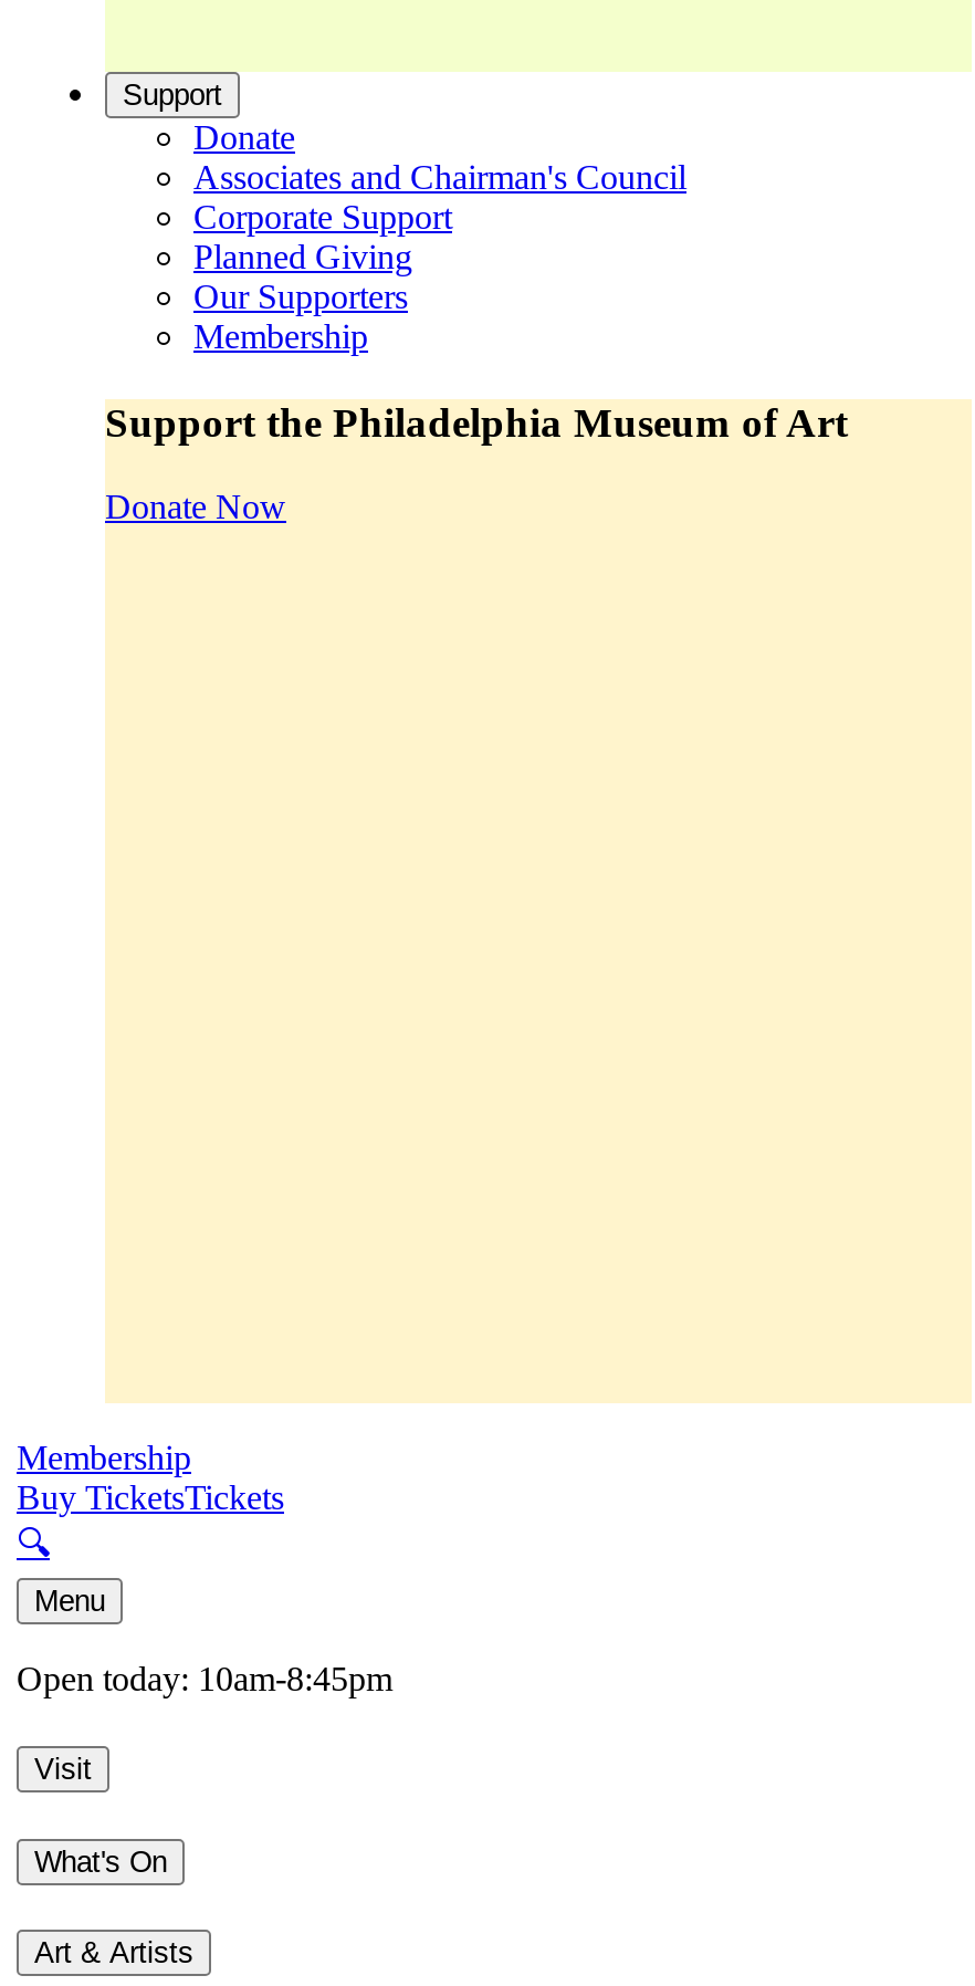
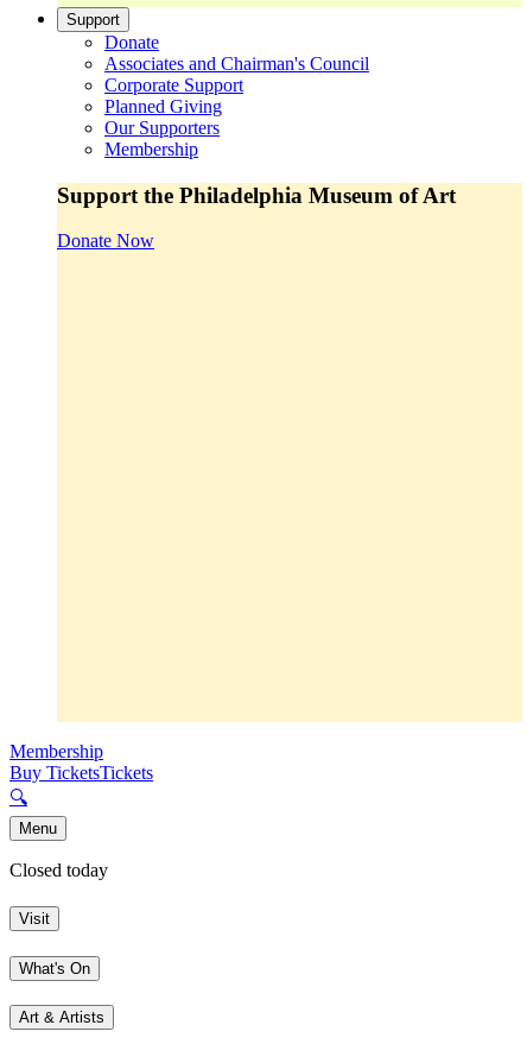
[17,1660,392,1698] Open today: 10am-8:45pm -> [9,860,108,880] Closed today

